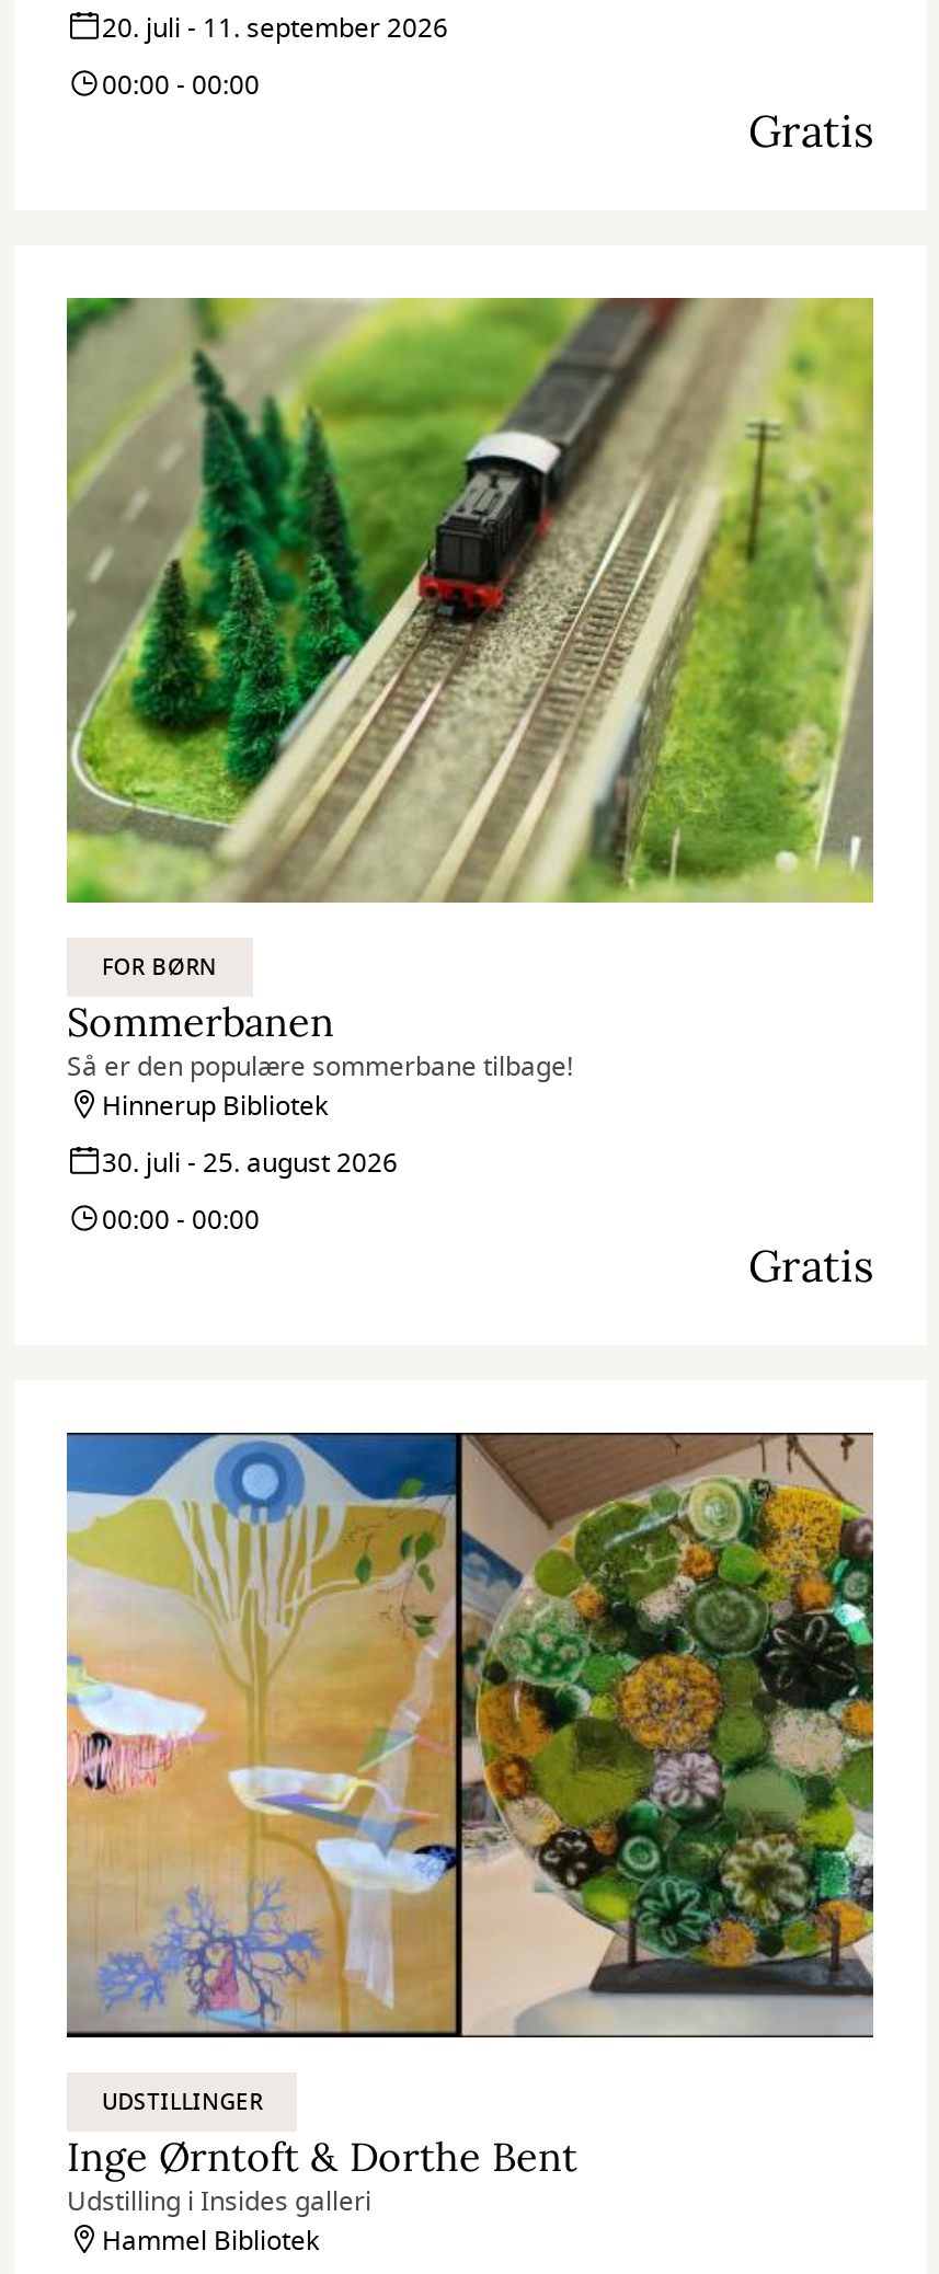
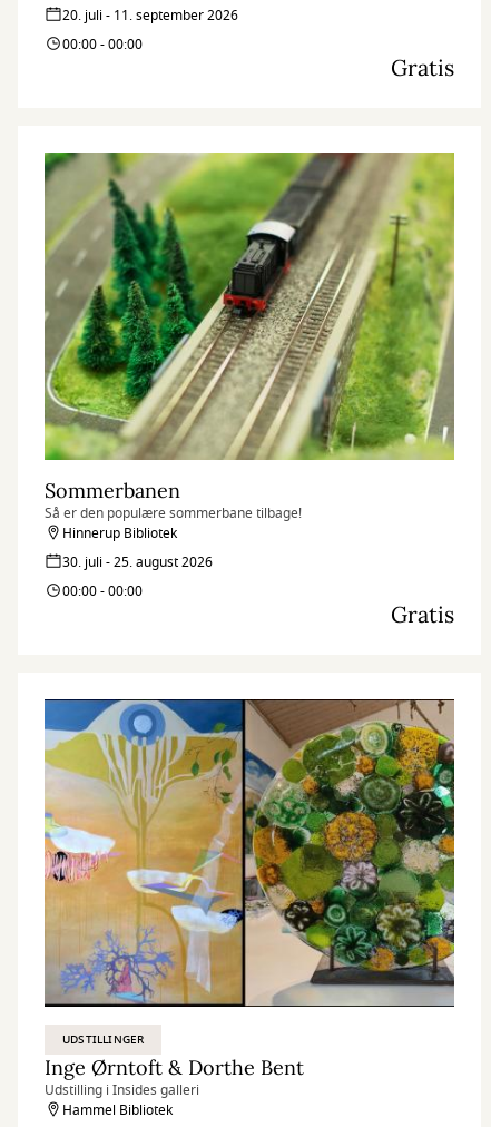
[102,951,217,984] FOR BØRN -> none

